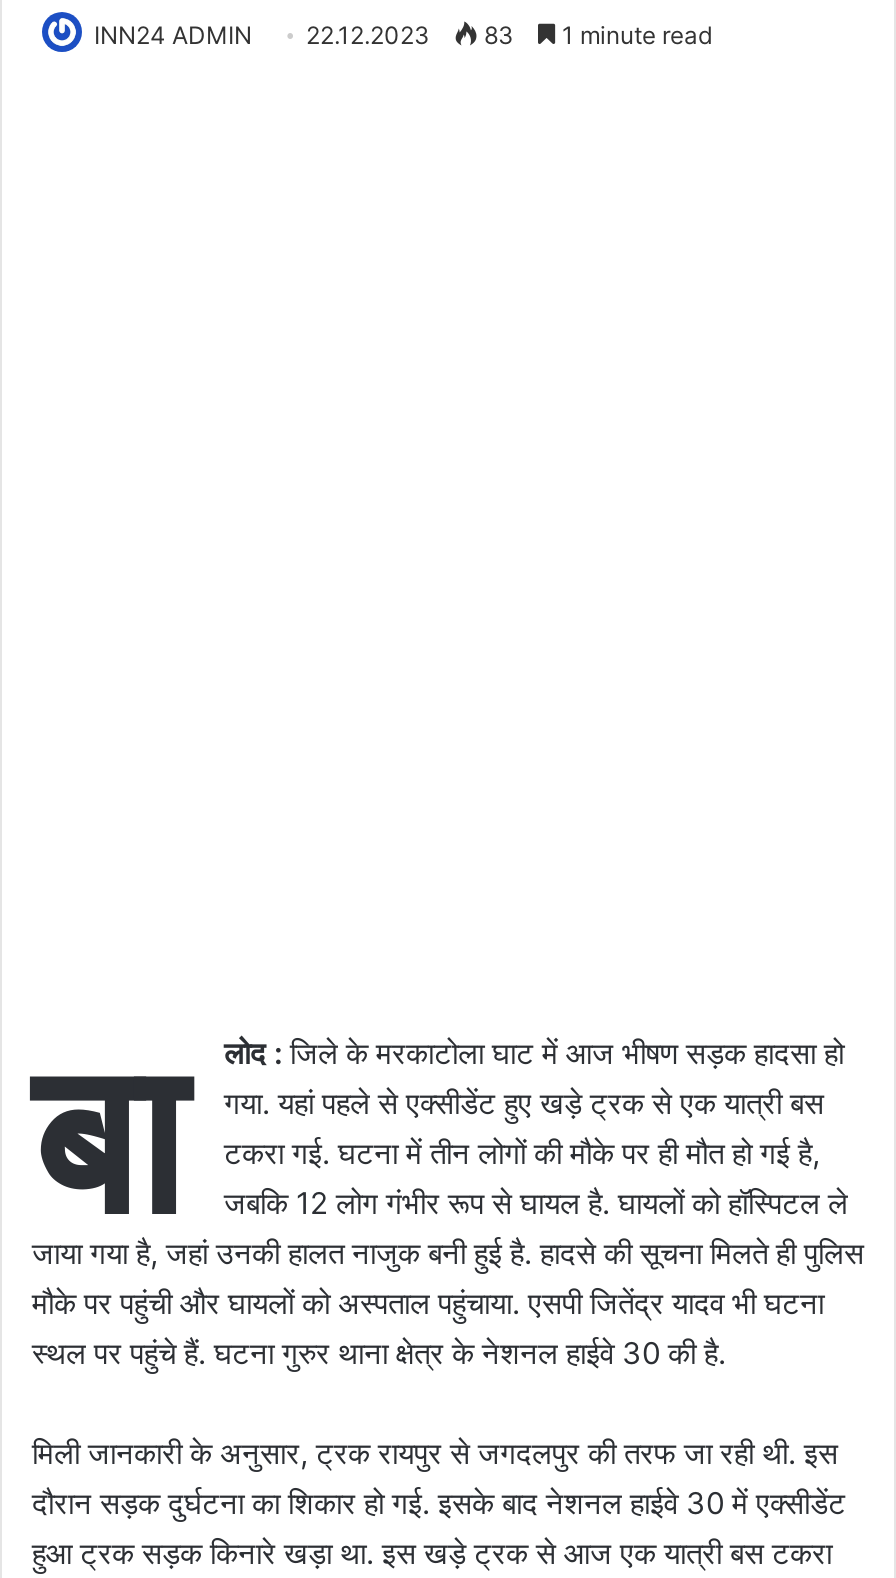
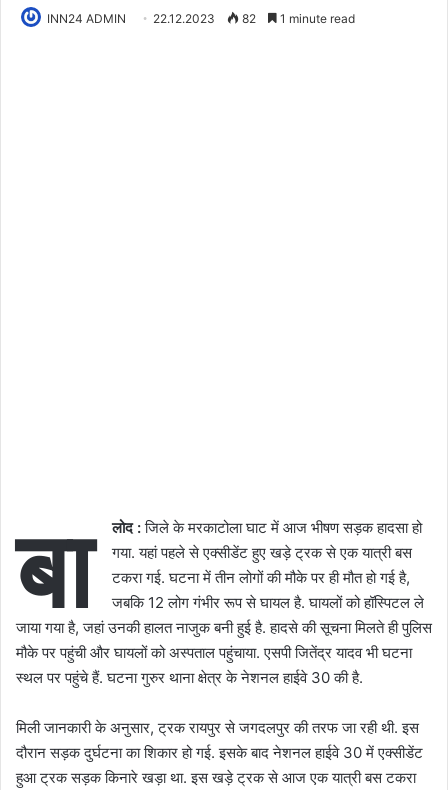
[94,19,712,49] INN24 ADMIN 22.12.2023 83 1 minute read -> [47,11,355,26] INN24 ADMIN 22.12.2023 82 1 minute read

